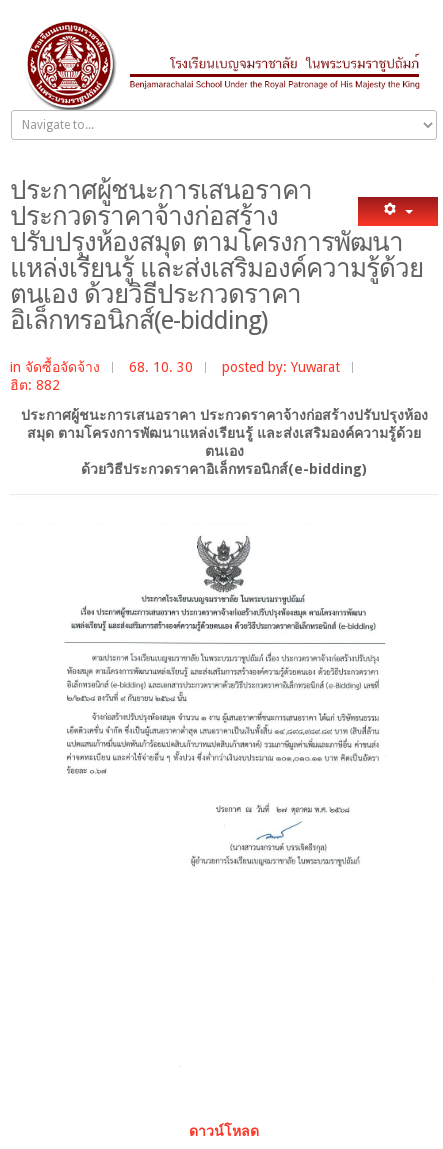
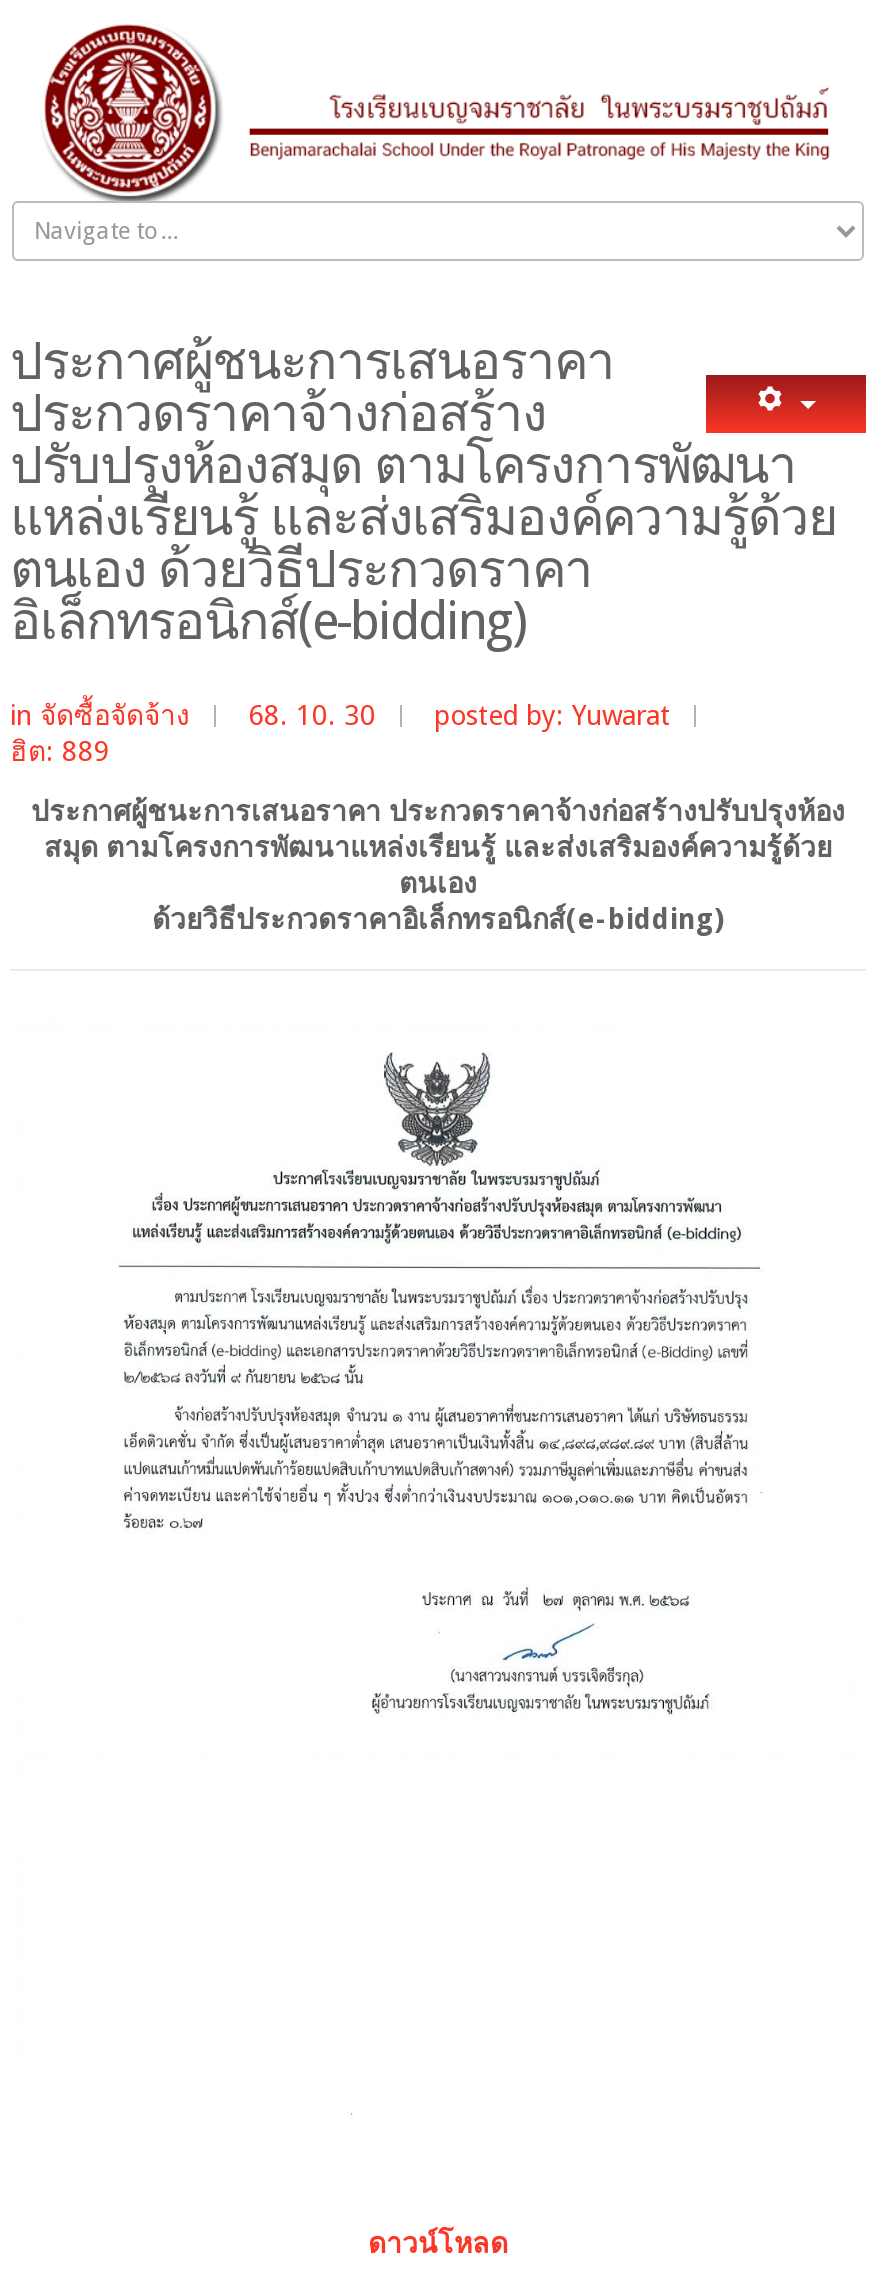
[10,377,60,393] ฮิต: 882 -> [10,734,110,766] ฮิต: 889

